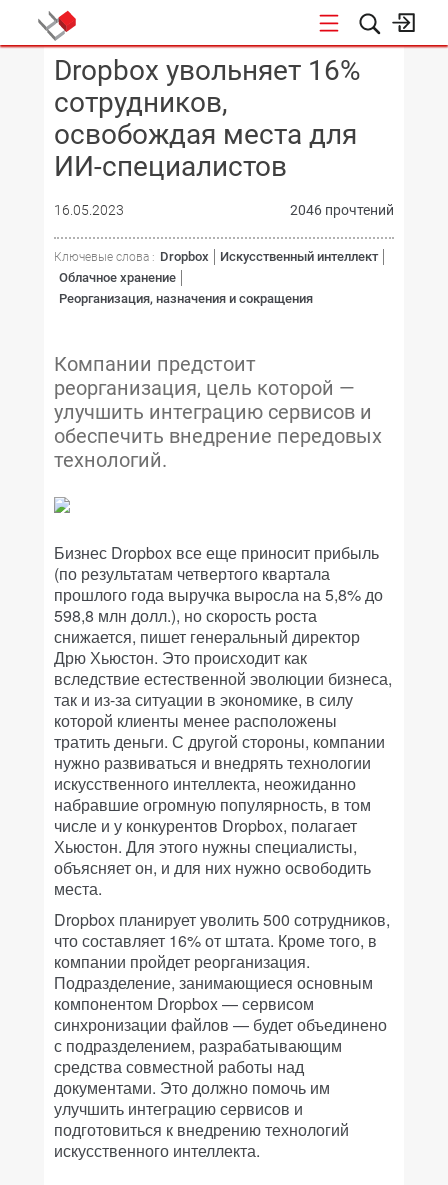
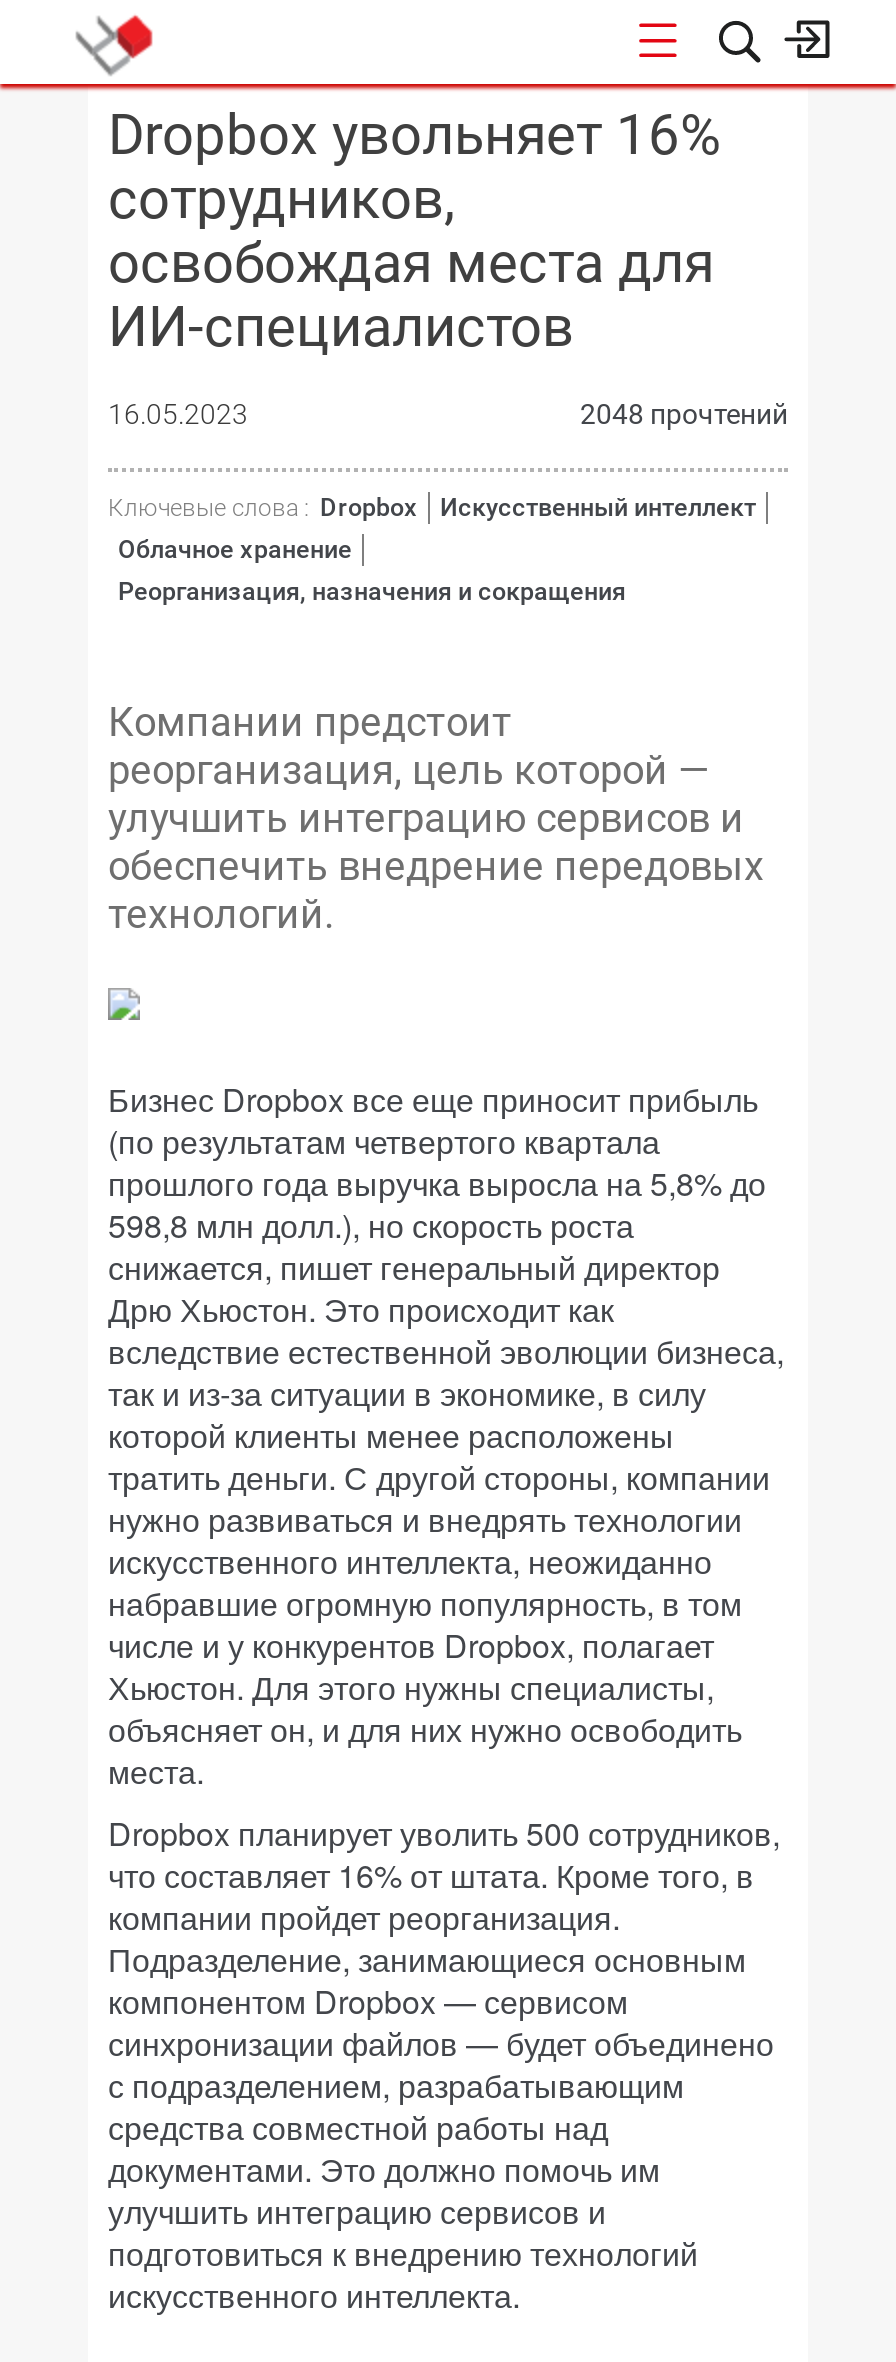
[290,202,394,218] 2046 прочтений -> [580,398,788,430] 2048 прочтений

